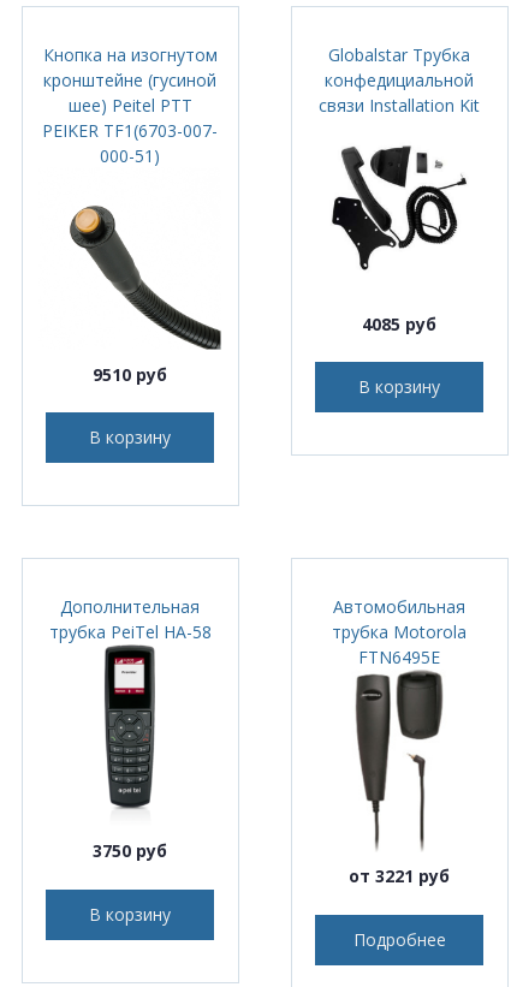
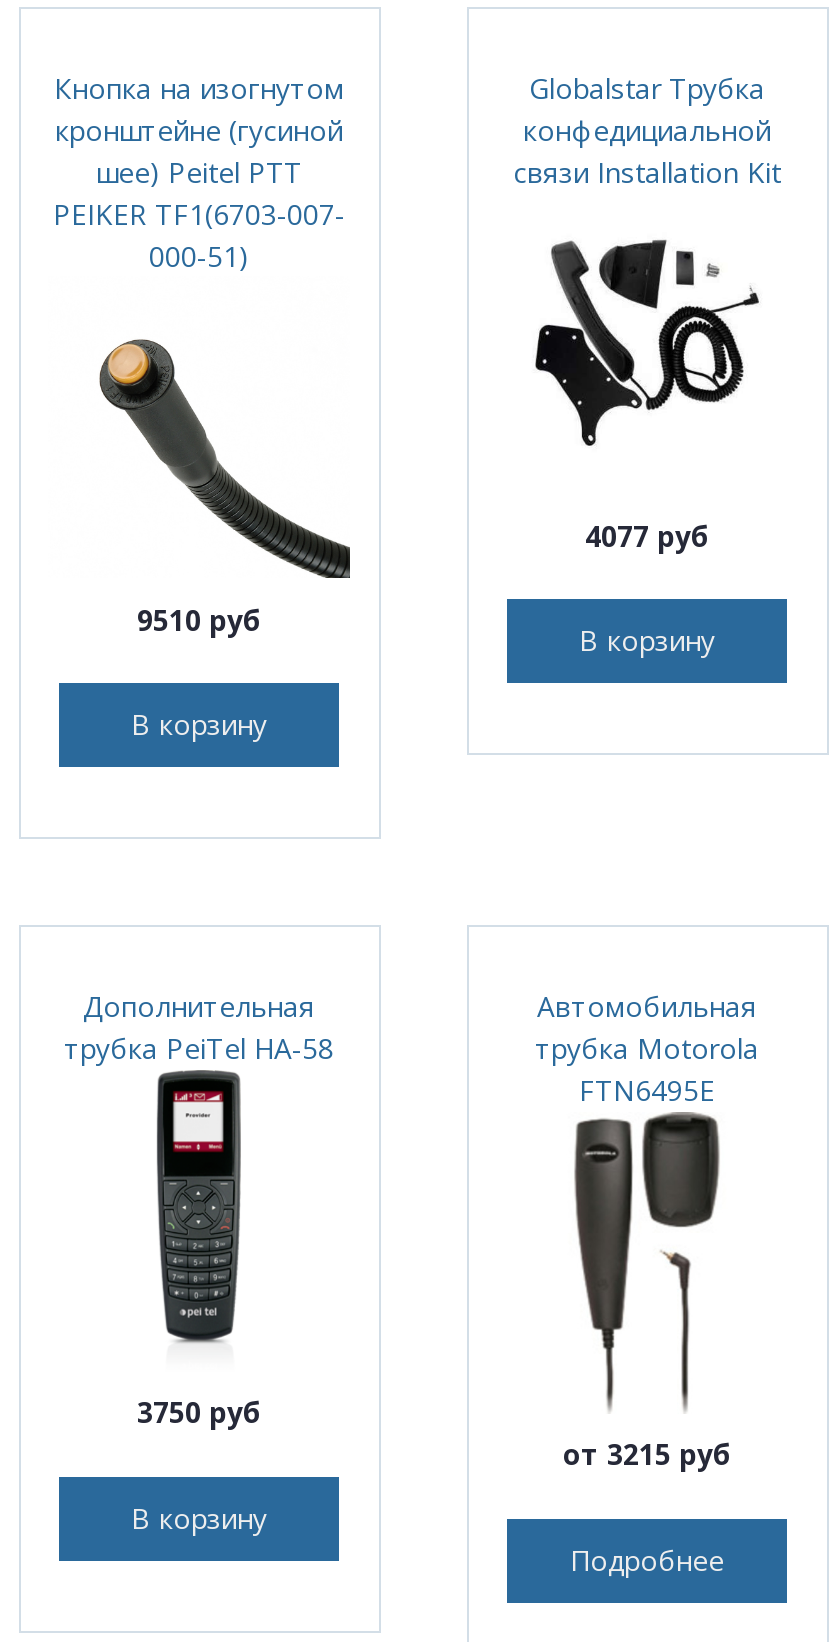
[362,312,436,335] 4085 руб -> [585,516,709,554] 4077 руб
[349,865,450,887] от 3221 руб -> [563,1435,731,1473] от 3215 руб

